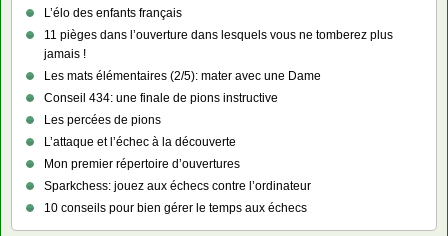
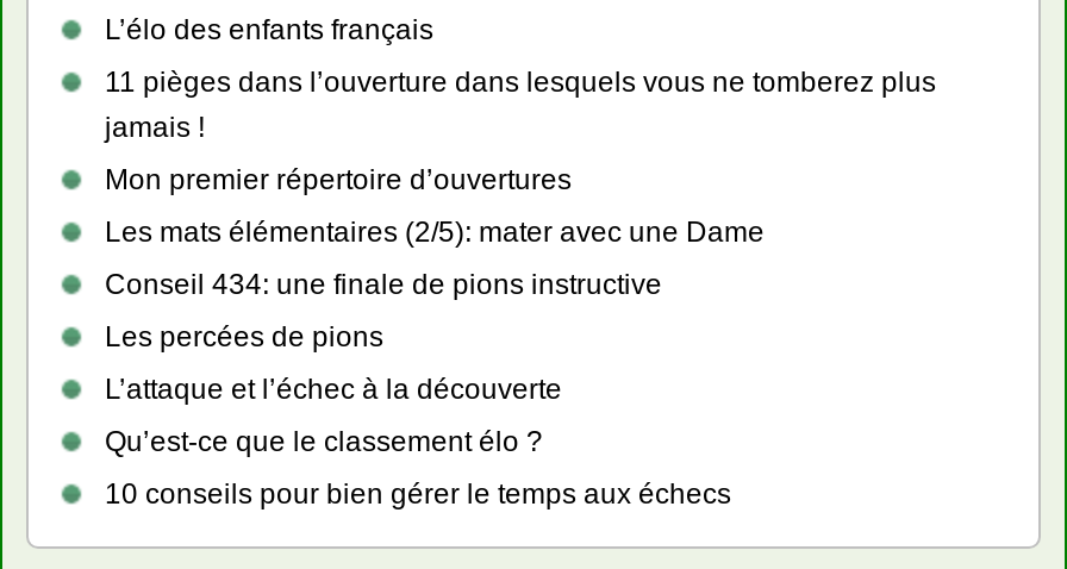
moved [44,69,321,149] -> [105,215,765,405]: Les mats élémentaires (2/5): mater avec une Dame | Conseil 434: une finale de pions instructive | Les percées de pions | L’attaque et l’échec à la découverte
moved [44,157,240,171] -> [105,162,572,195]: Mon premier répertoire d’ouvertures
[44,179,311,193] Sparkchess: jouez aux échecs contre l’ordinateur -> [105,424,543,457] Qu’est-ce que le classement élo ?

